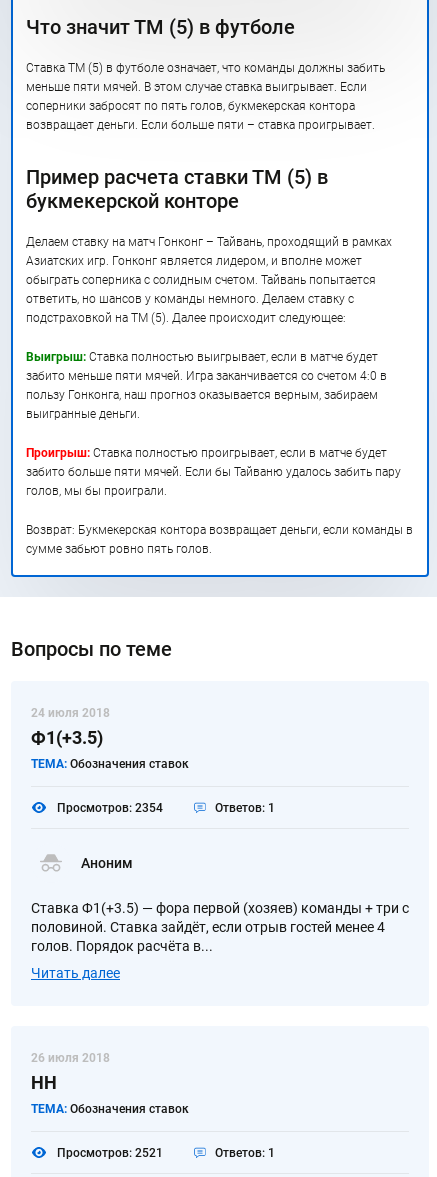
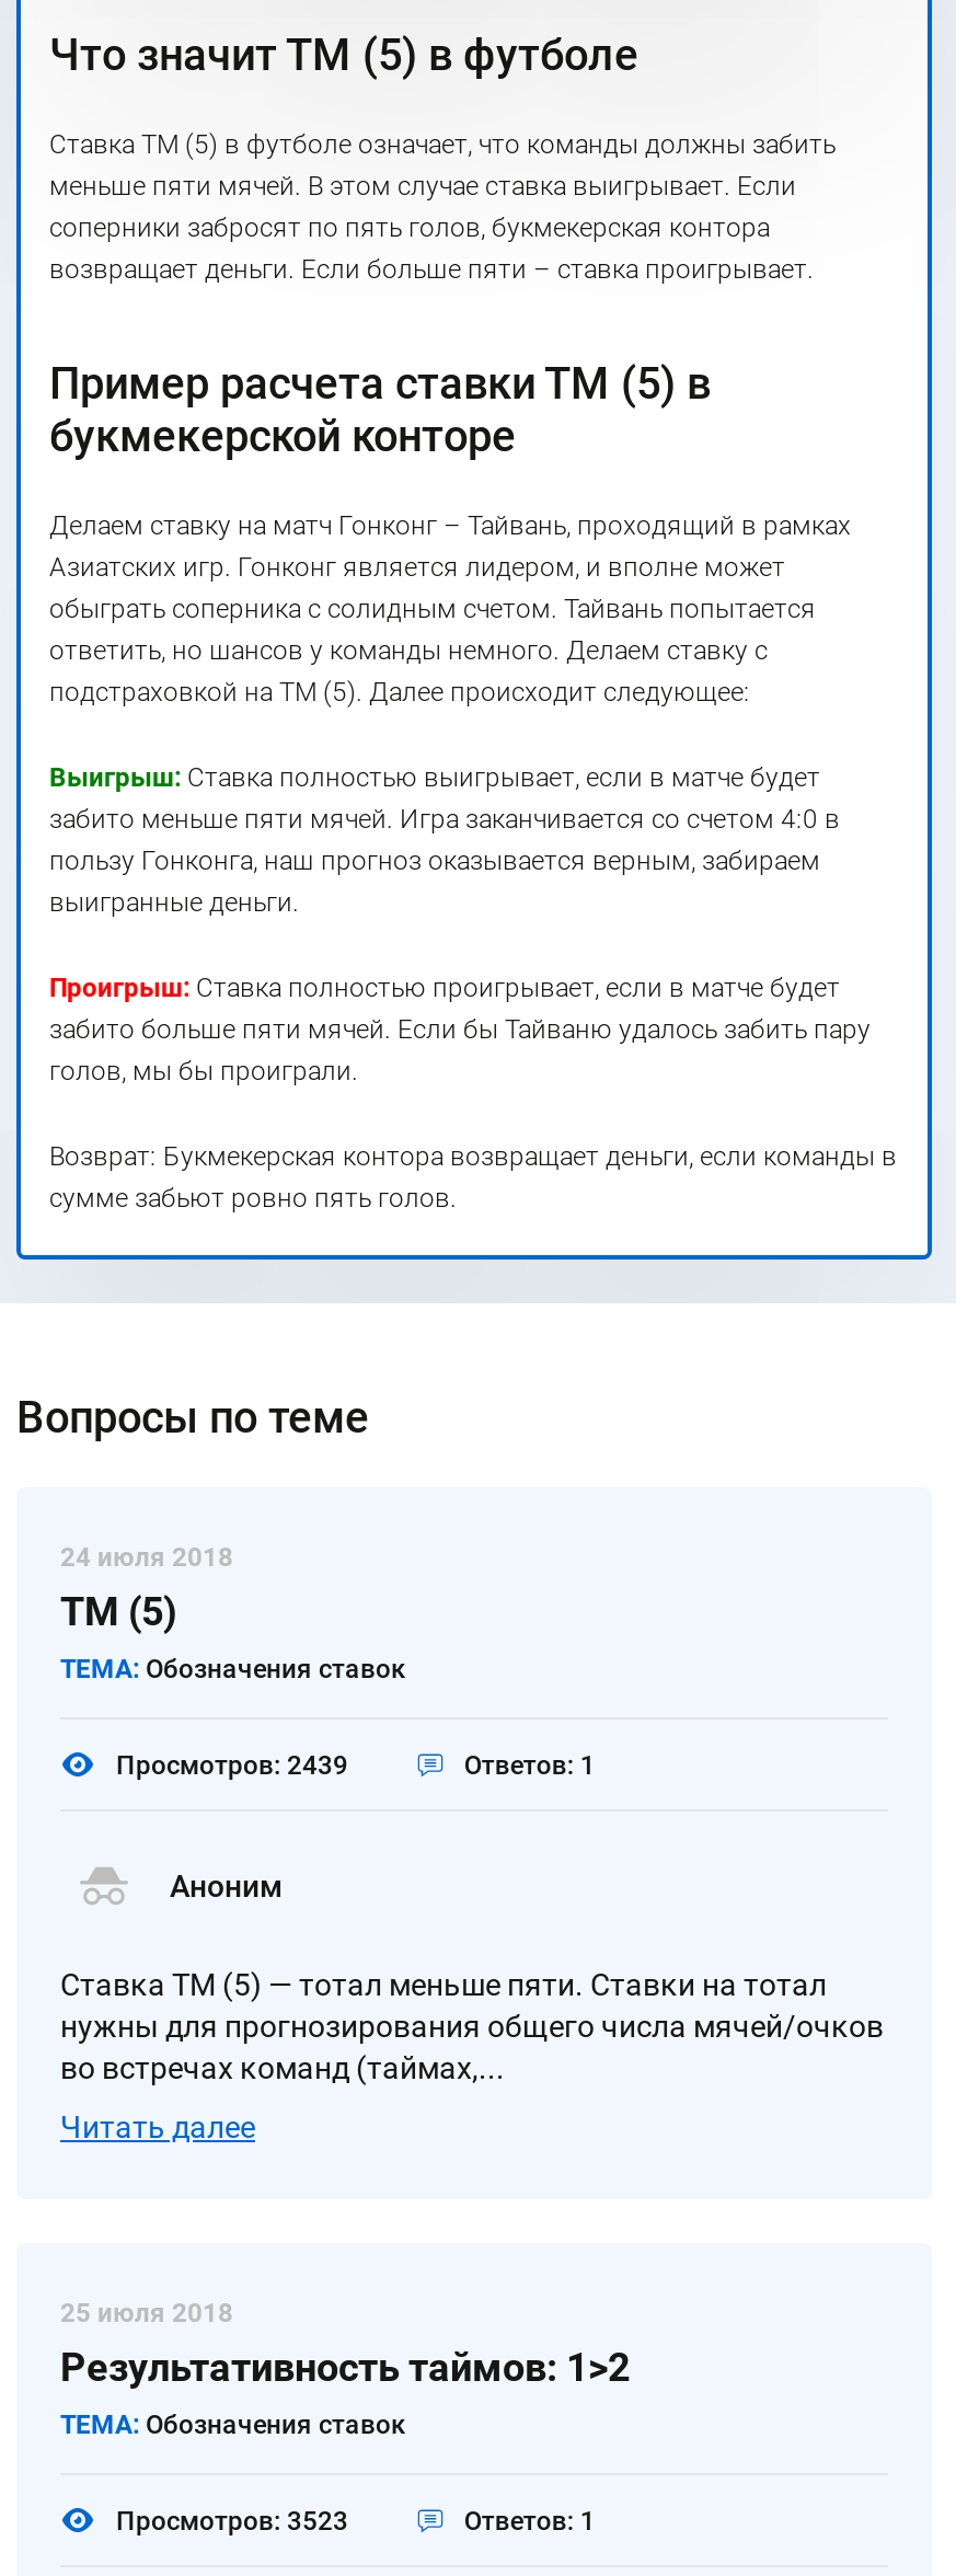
[31,727,103,748] Ф1(+3.5) -> [60,1589,176,1635] ТМ (5)
[56,801,162,815] Просмотров: 2354 -> [116,1750,348,1780] Просмотров: 2439
[31,900,409,954] Ставка Ф1(+3.5) — фора первой (хозяев) команды + три с | половиной. Ставка зайдёт, если отрыв гостей менее 4 | голов. Порядок расчёта в... -> [60,1967,884,2086] Ставка ТМ (5) — тотал меньше пяти. Ставки на тотал | нужны для прогнозирования общего числа мячей/очков | во встречах команд (таймах,...
[31,1051,110,1093] 26 июля 2018 | НН -> [60,2298,630,2390] 25 июля 2018 | Результативность таймов: 1>2
[56,1145,162,1159] Просмотров: 2521 -> [116,2505,348,2535] Просмотров: 3523

